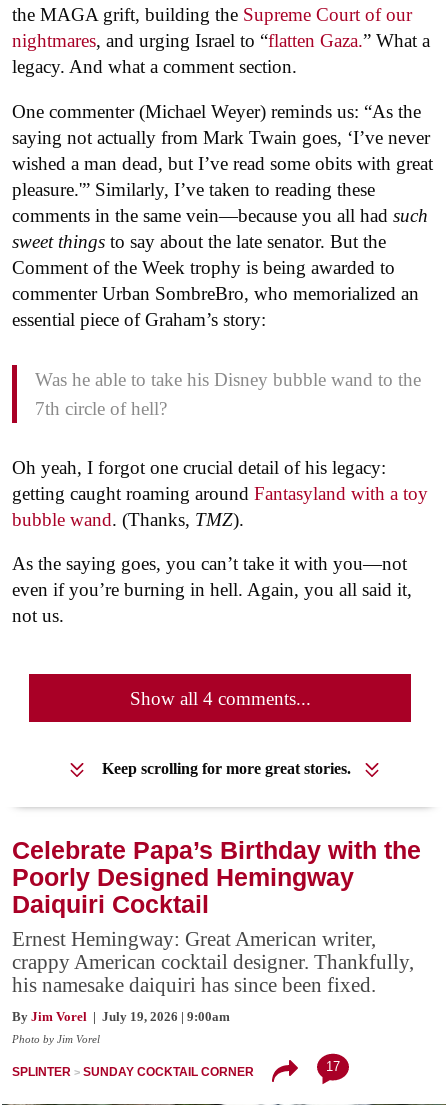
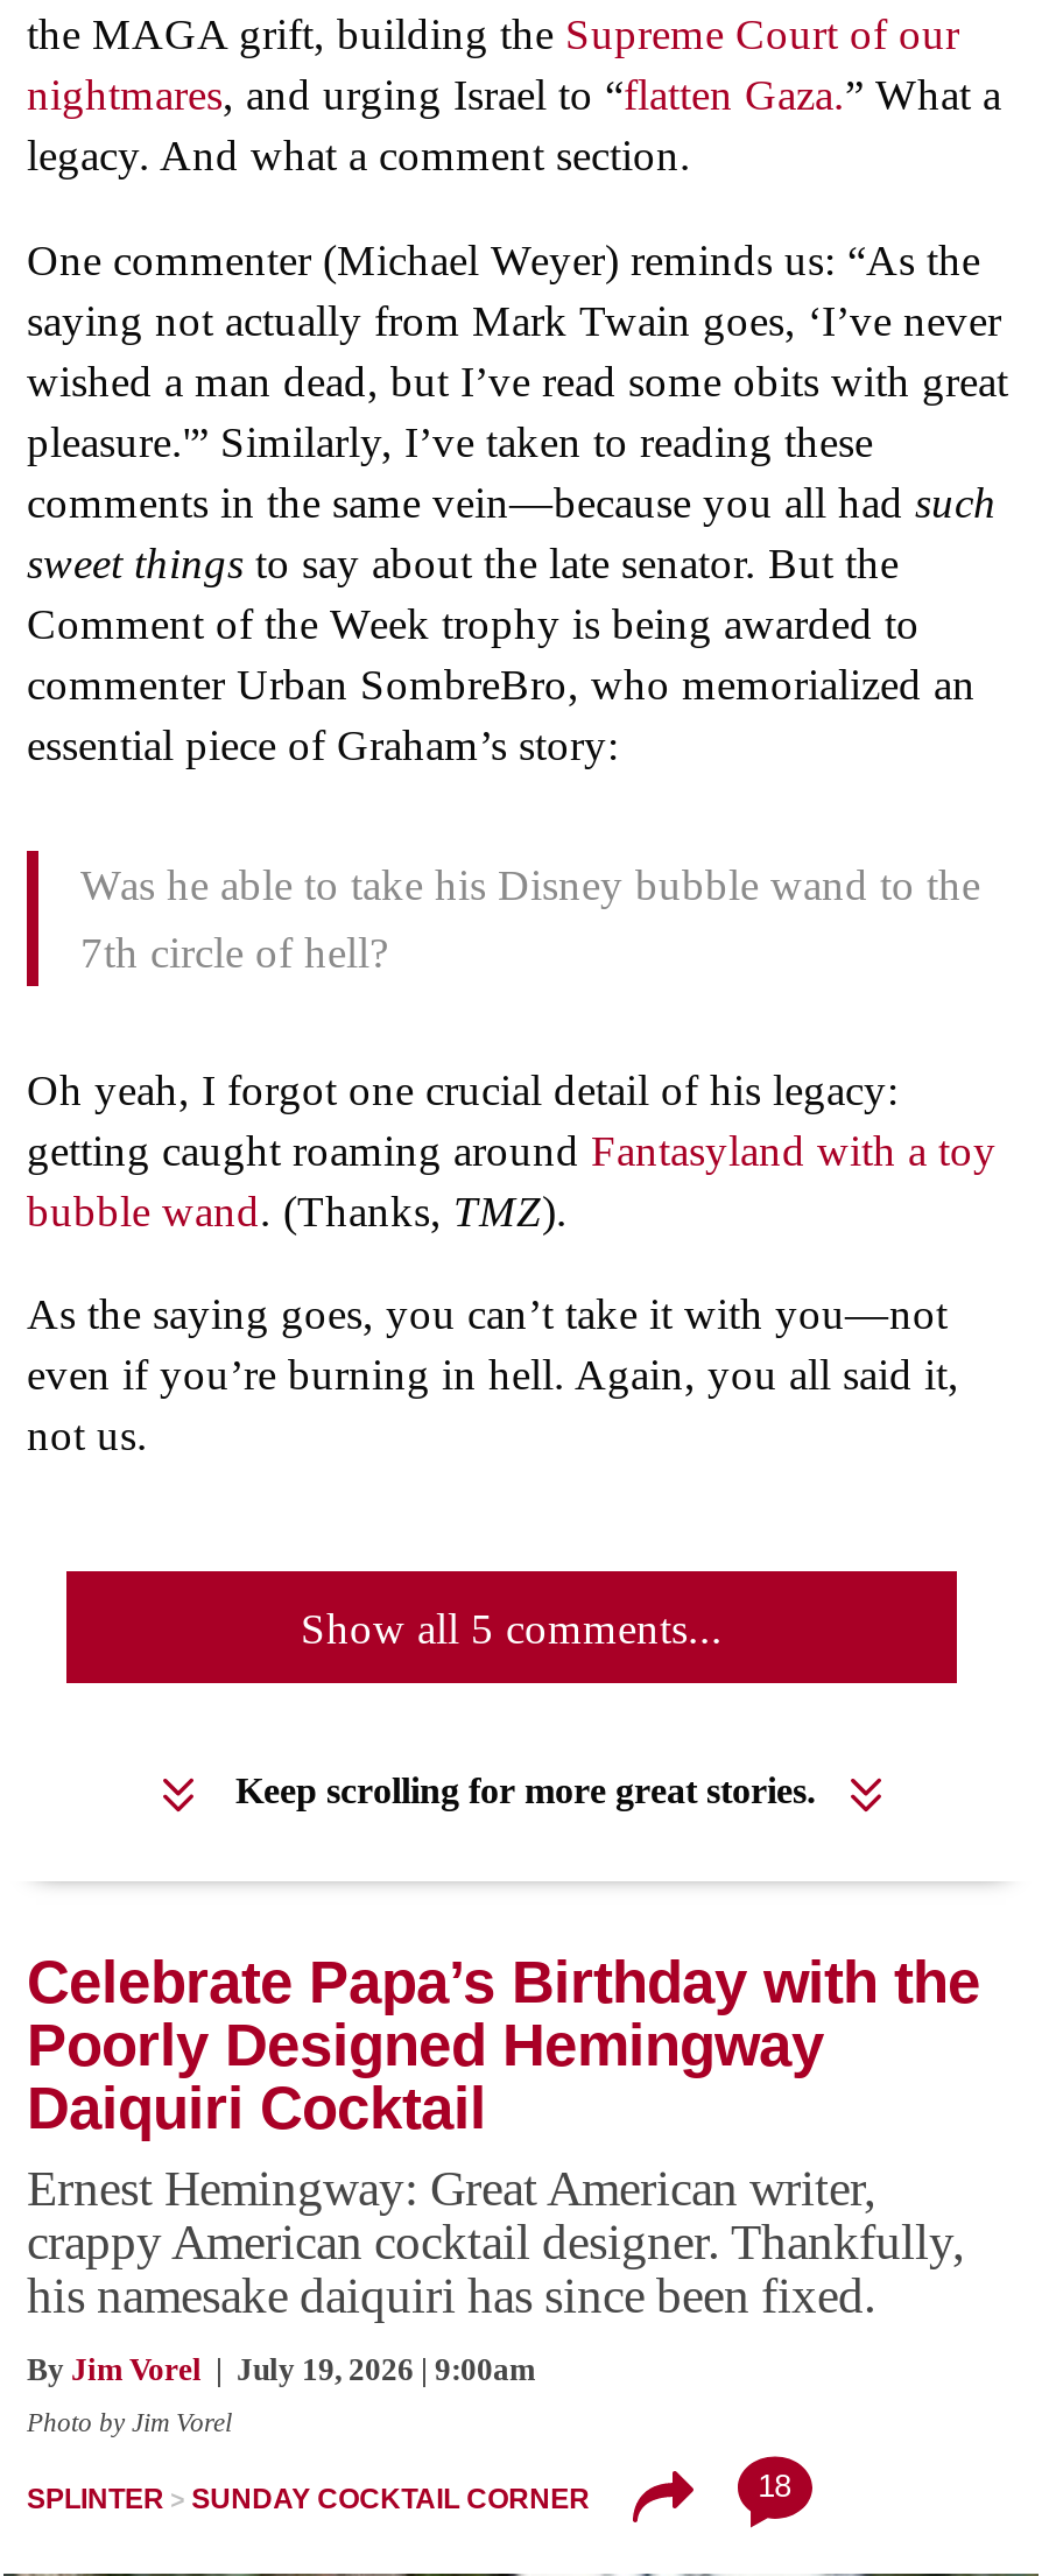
[129,688,310,709] Show all 4 comments... -> [301,1604,723,1653] Show all 5 comments...
[326,1059,340,1074] 17 -> [758,2470,791,2505] 18

